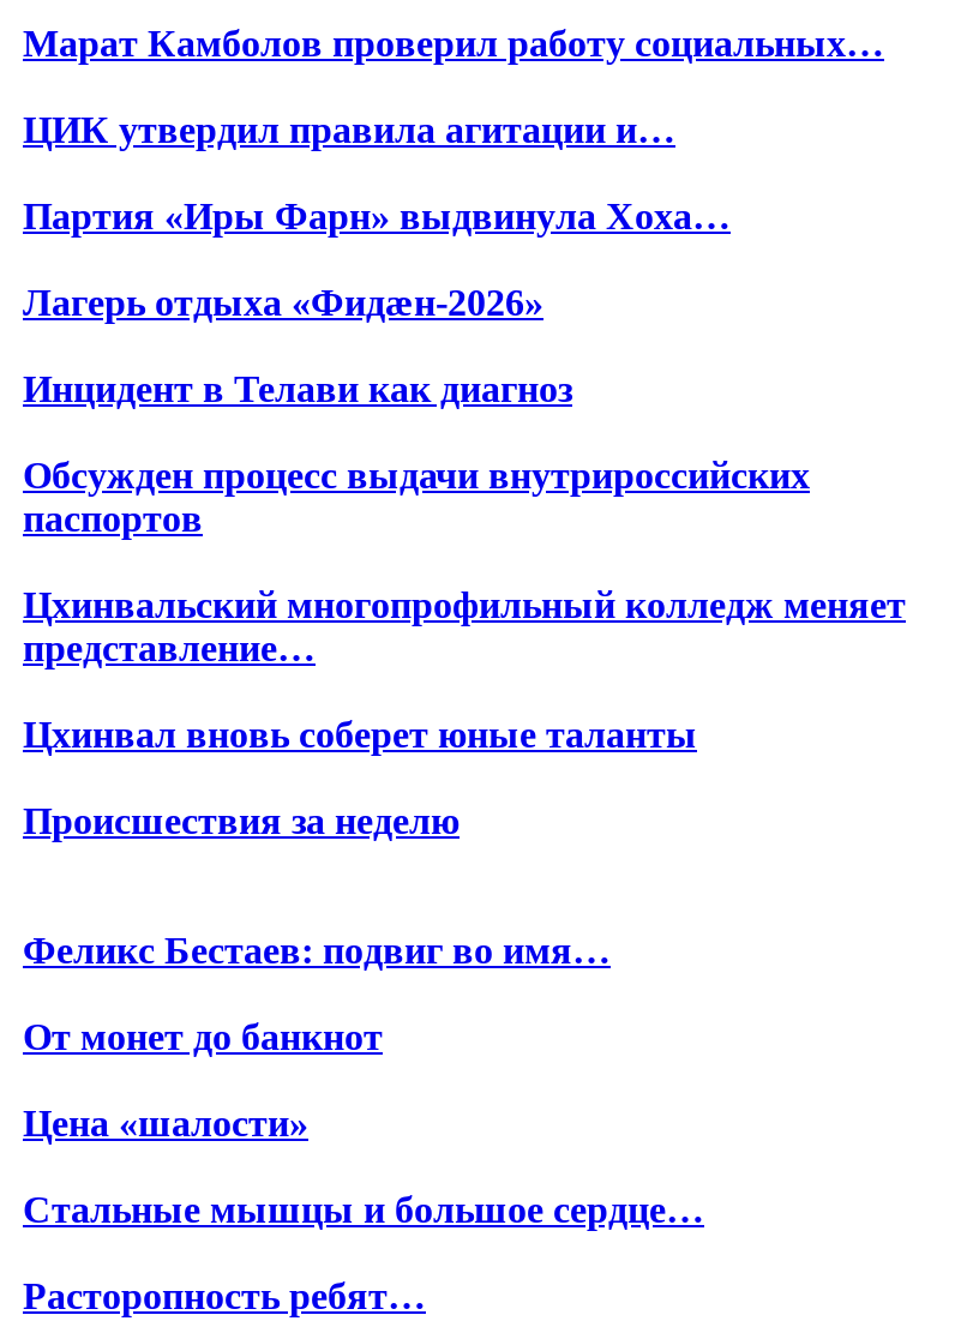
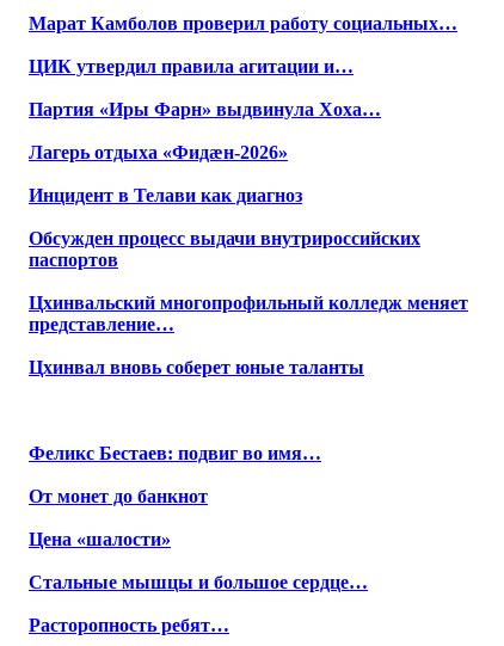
[23,801,460,842] Происшествия за неделю -> none

